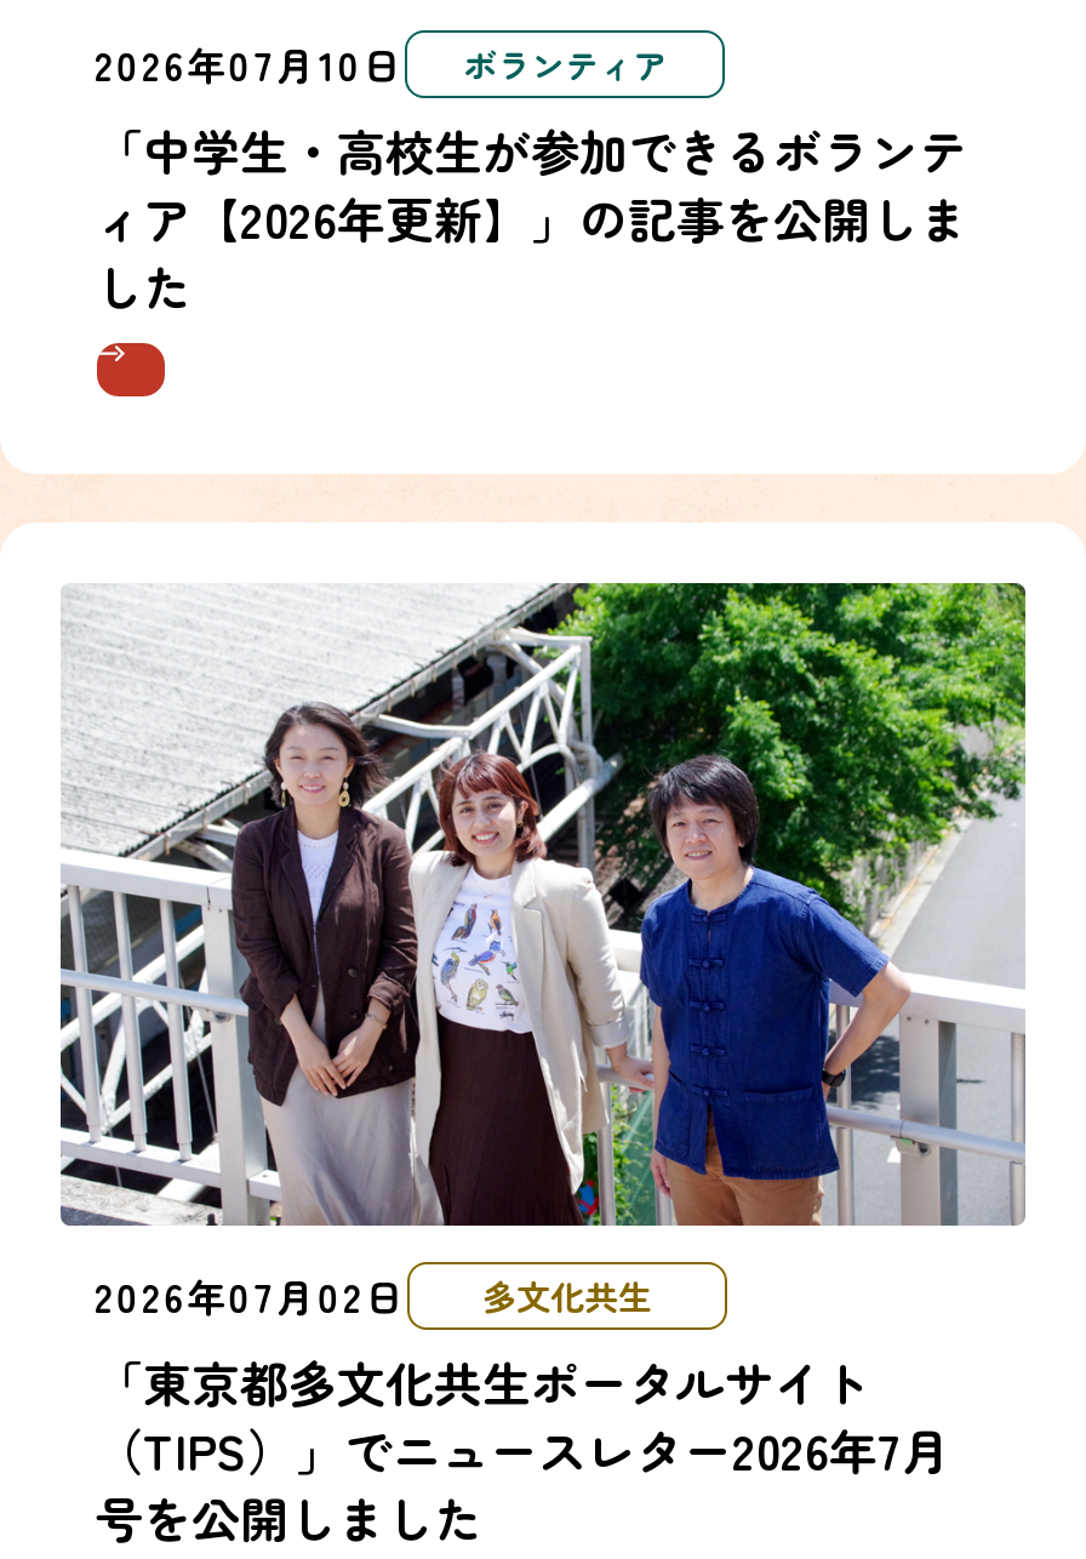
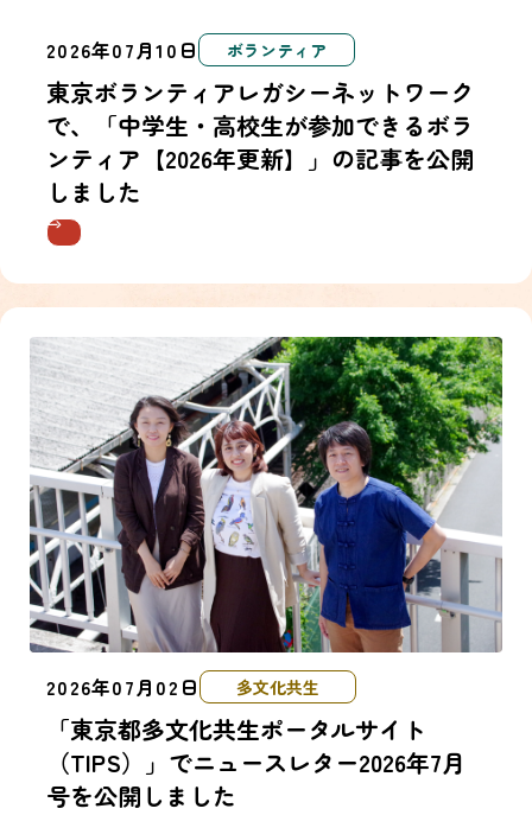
[95,115,967,321] 「中学生・高校生が参加できるボランテ | ィア【2026年更新】」の記事を公開しま | した -> [46,75,474,209] 東京ボランティアレガシーネットワーク | で、「中学生・高校生が参加できるボラ | ンティア【2026年更新】」の記事を公開 | しました

